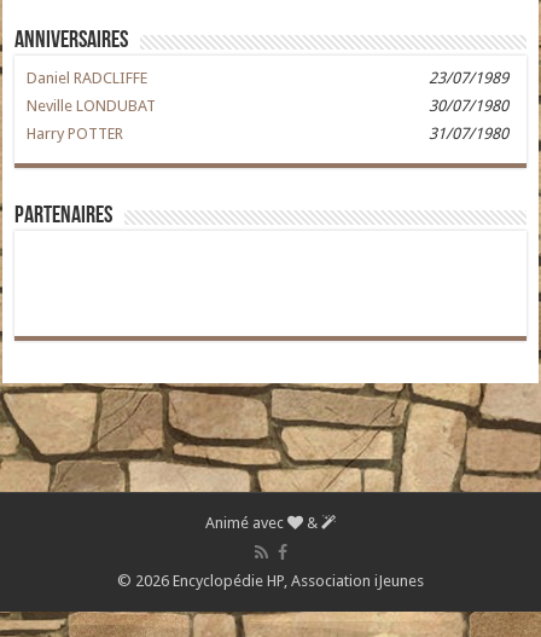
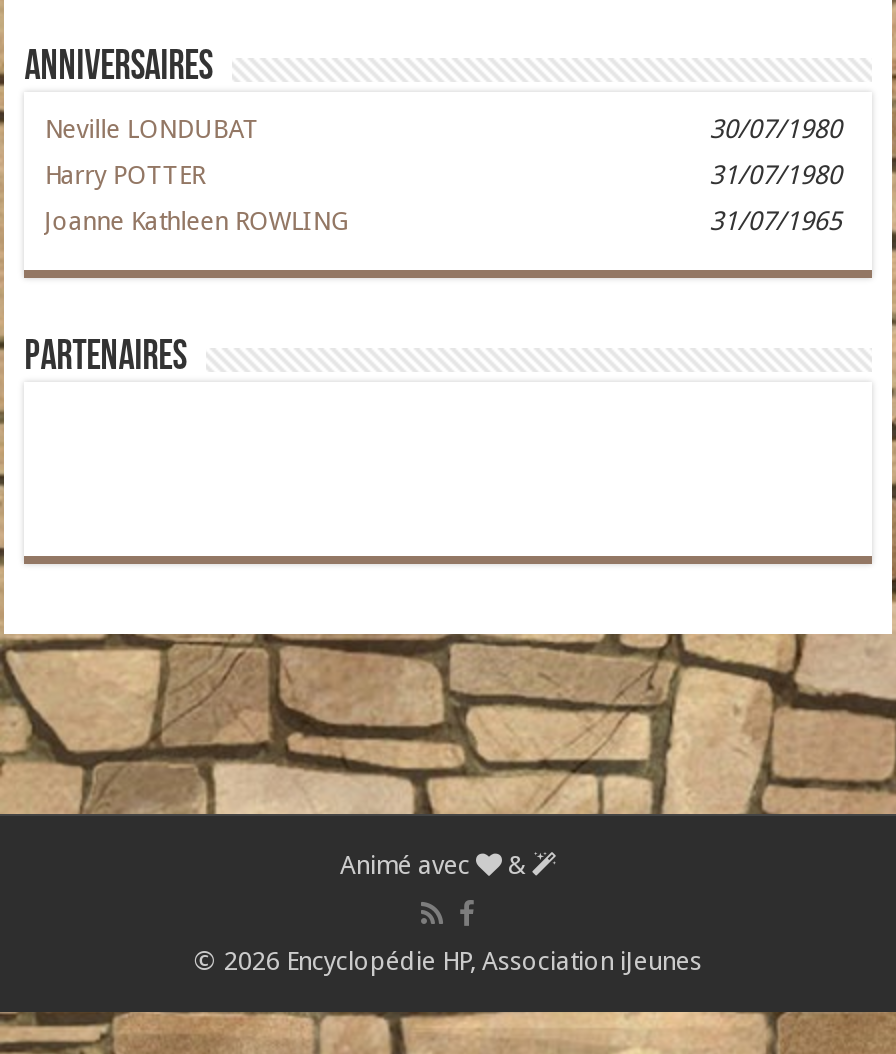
[27,69,508,87] Daniel RADCLIFFE | 23/07/1989 -> none
moved [27,97,508,143] -> [44,114,842,190]: Neville LONDUBAT | 30/07/1980 | Harry POTTER | 31/07/1980
none -> [44,206,842,236] Joanne Kathleen ROWLING | 31/07/1965

